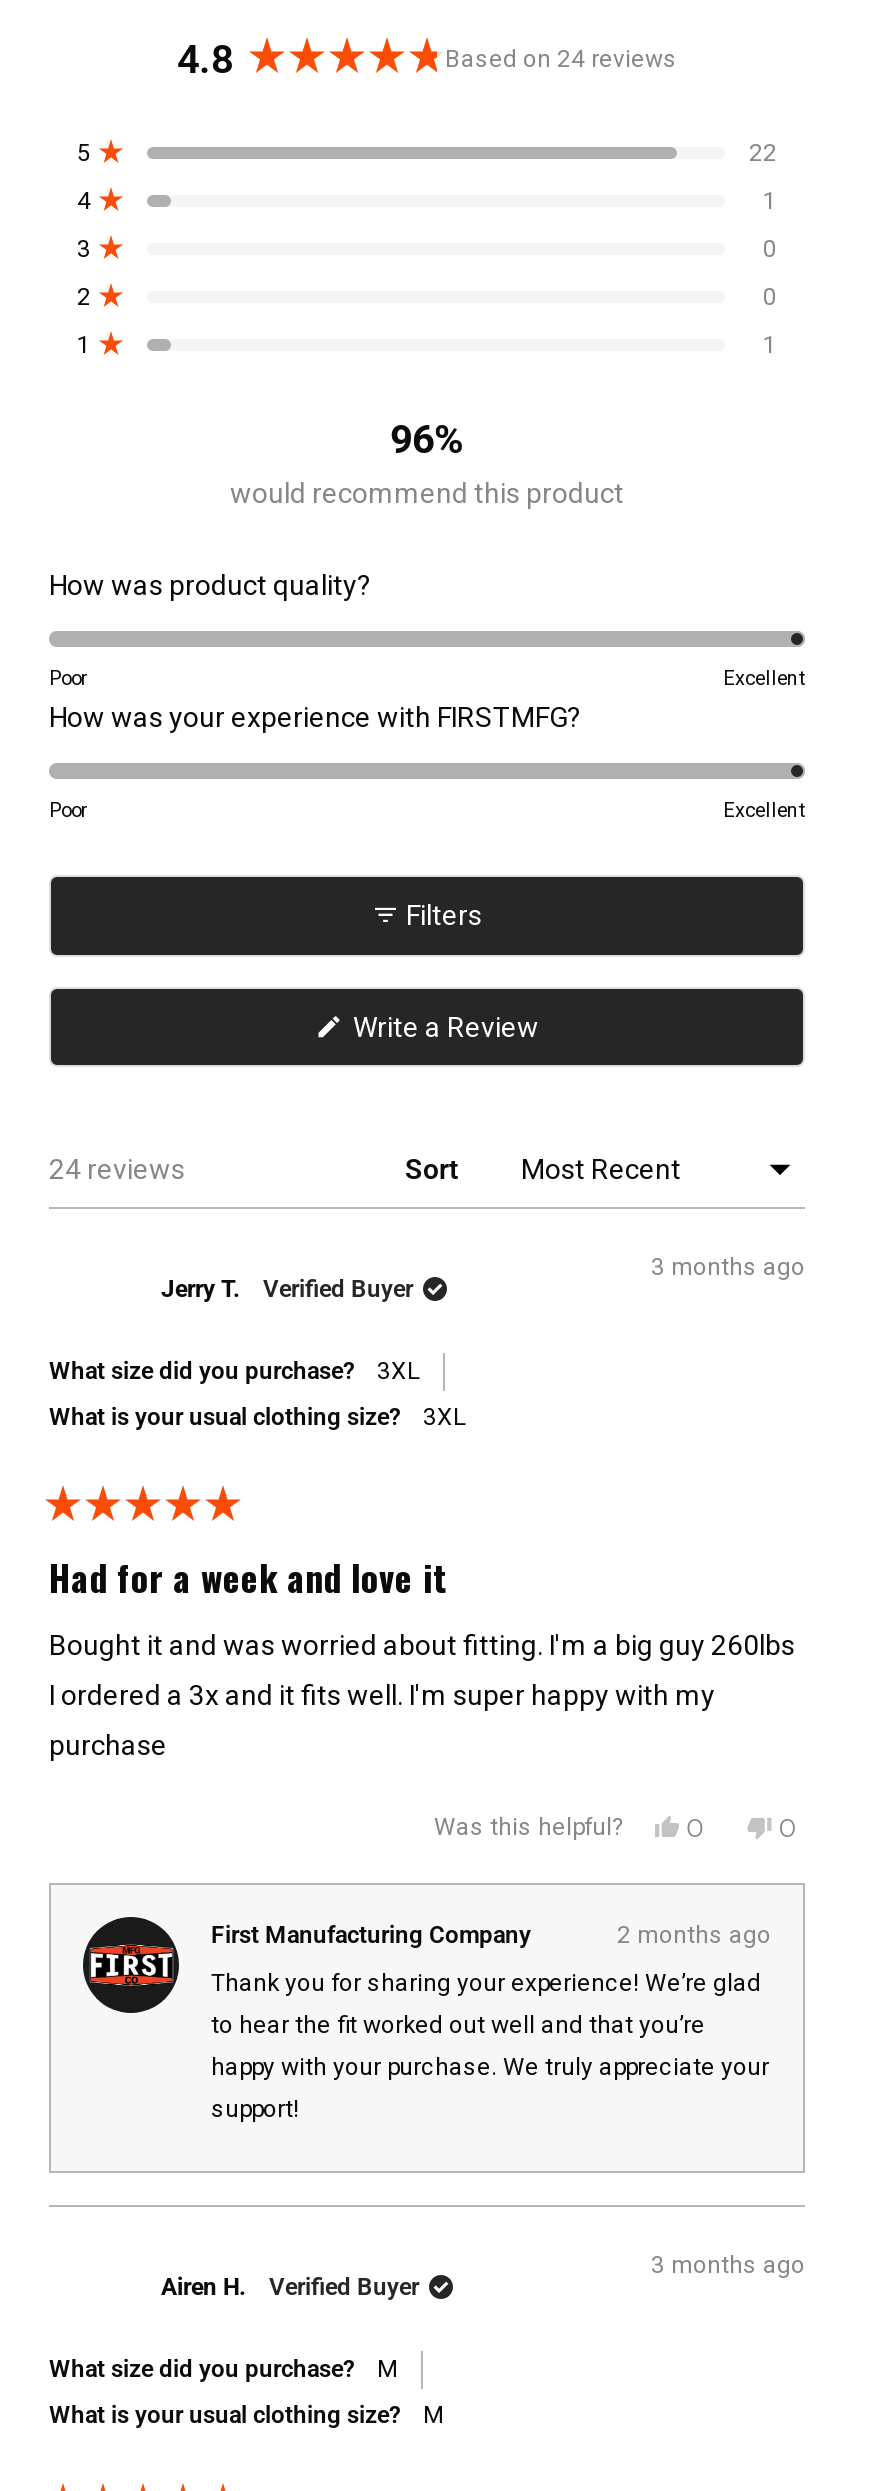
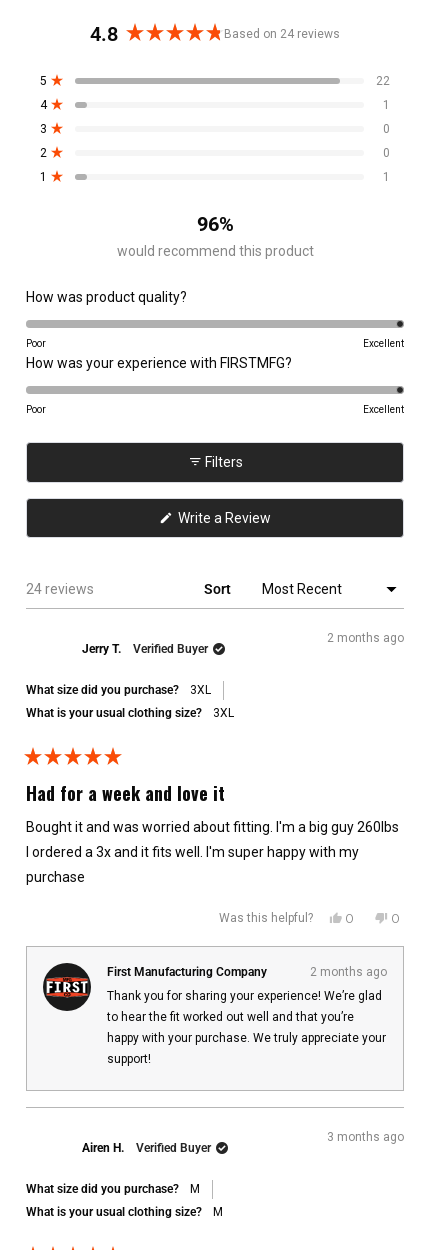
[651,1254,805,1282] 3 months ago -> [327,631,404,645] 2 months ago

